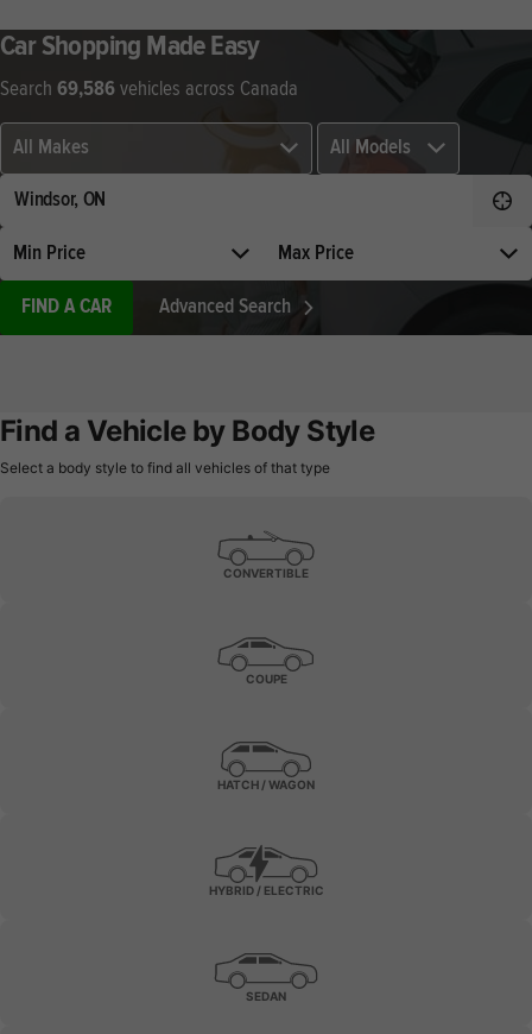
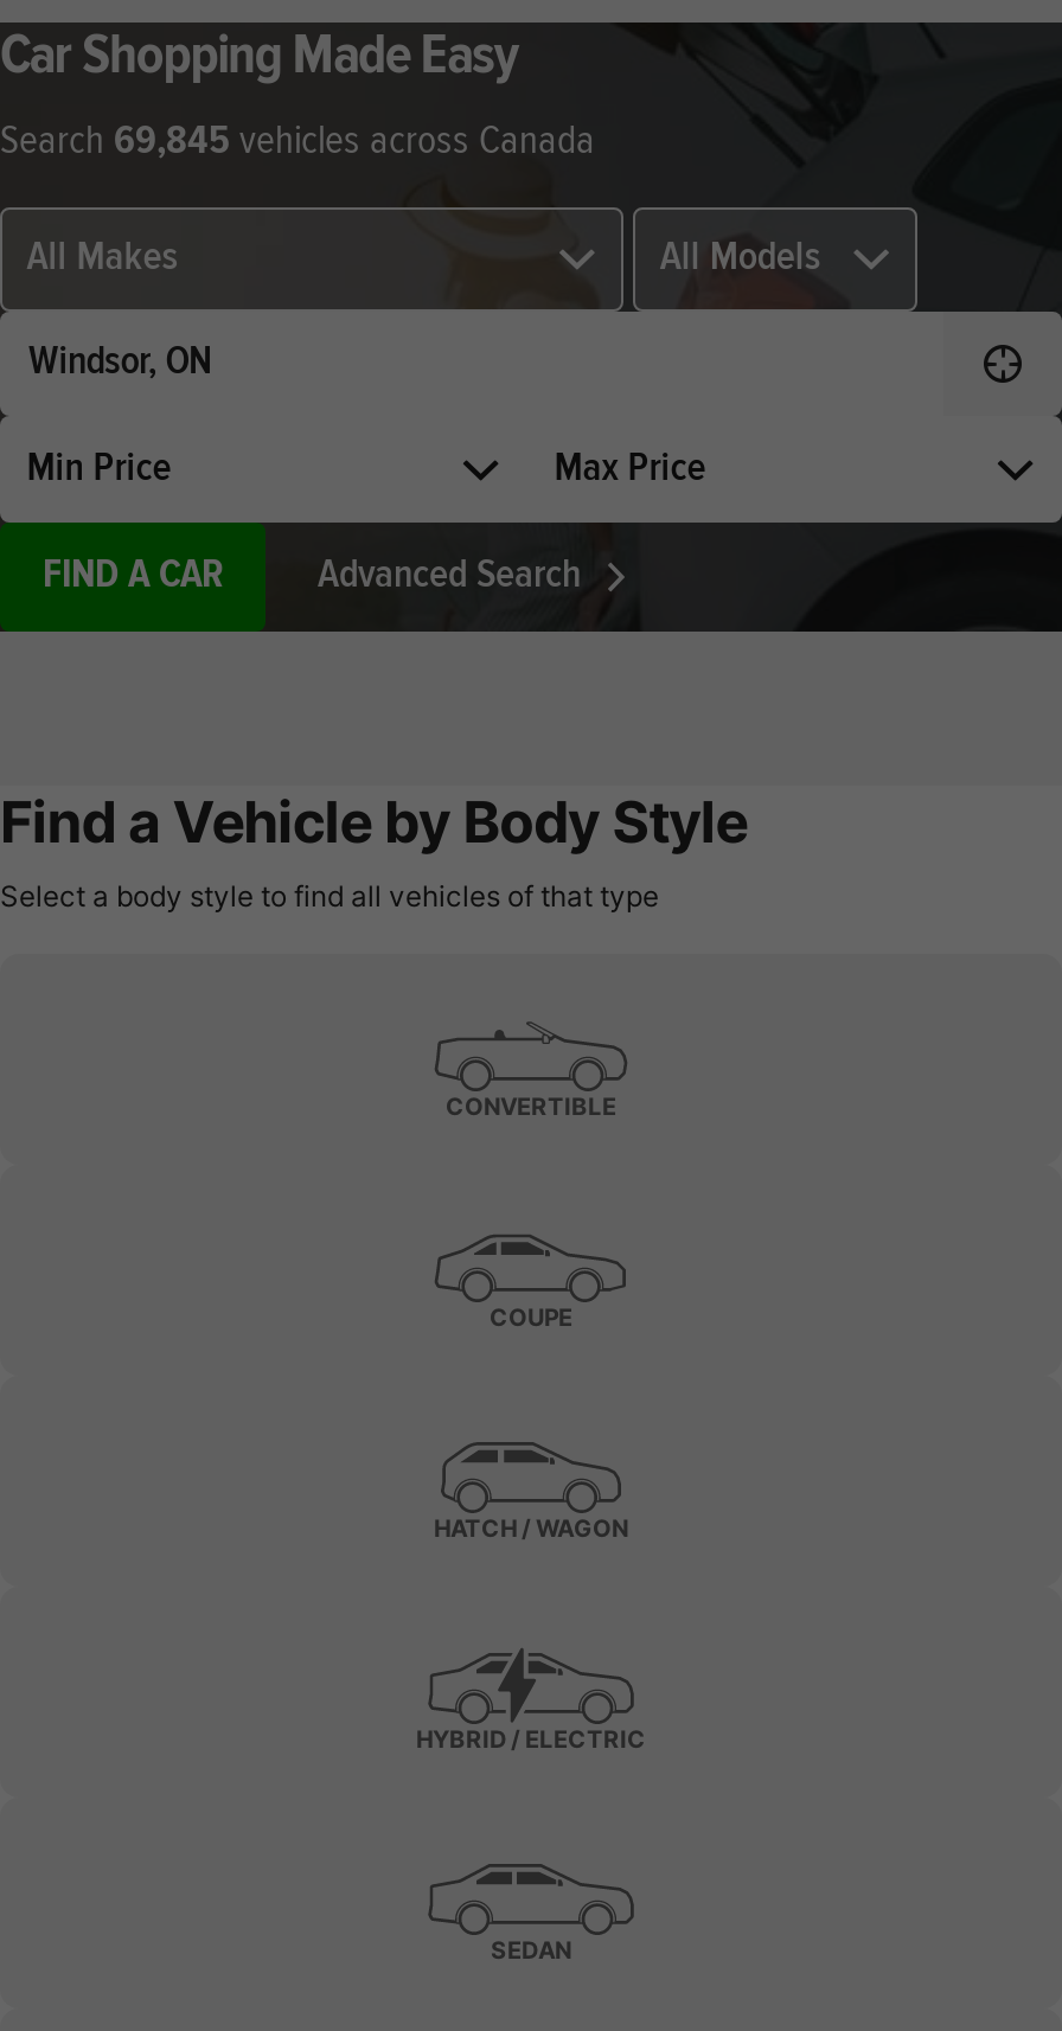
[0,77,298,102] Search 69,586 vehicles across Canada -> [0,117,595,167] Search 69,845 vehicles across Canada

